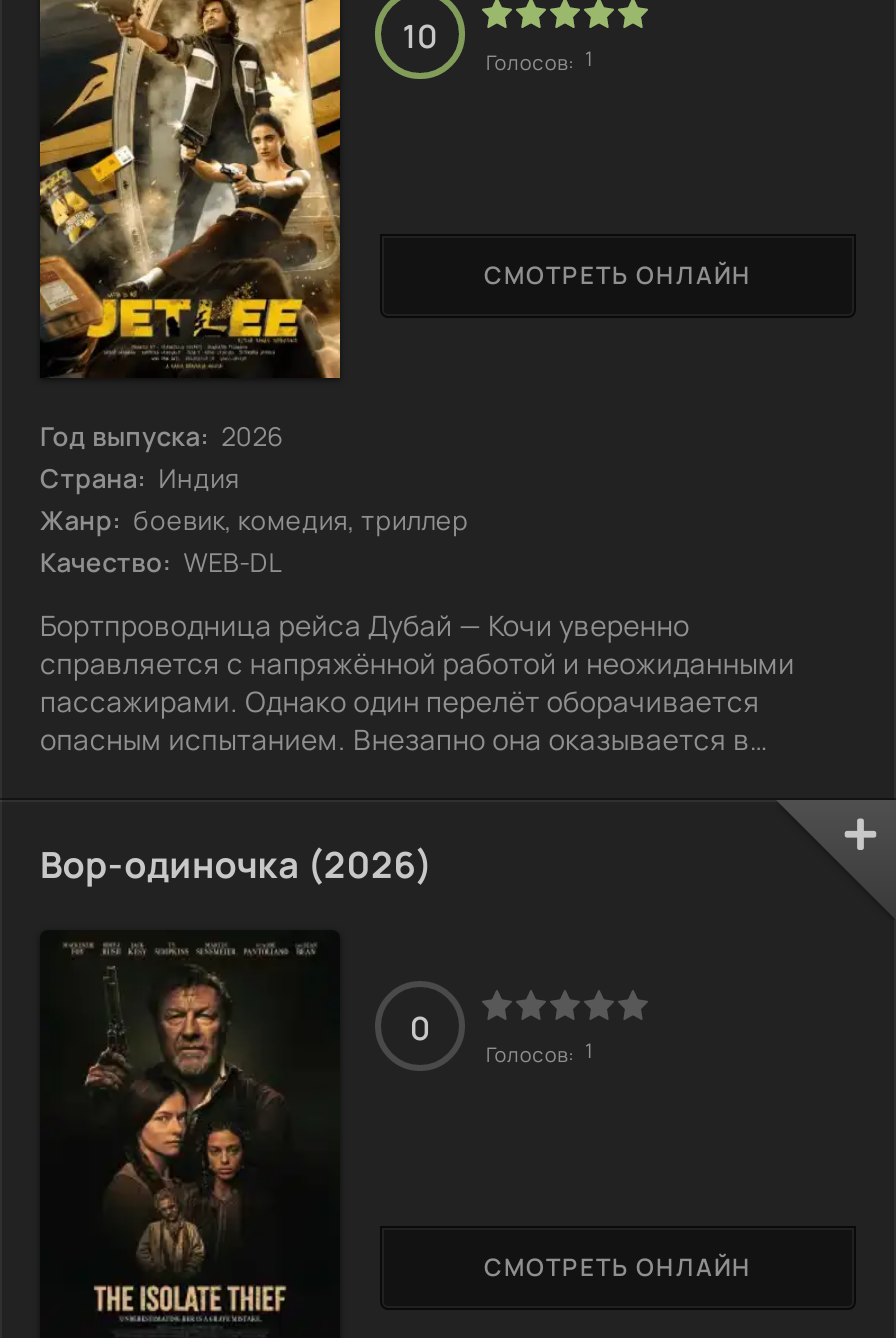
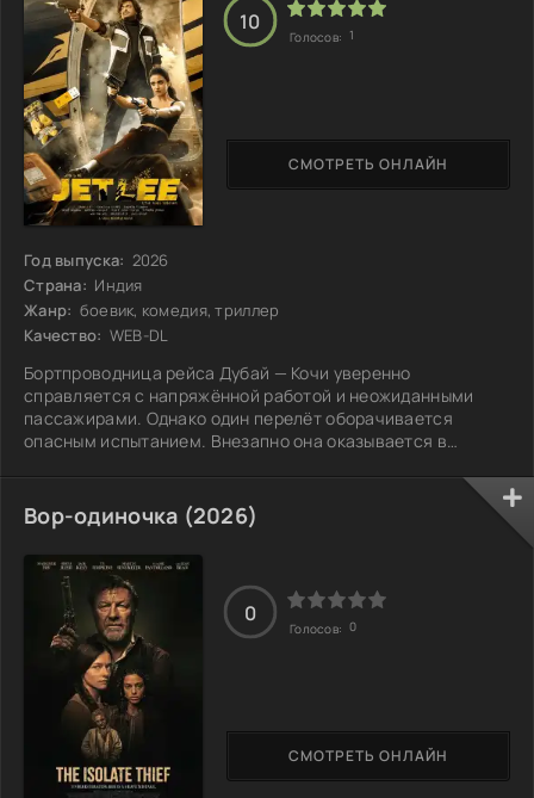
[486,1037,594,1069] Голосов: 1 -> [290,618,356,637] Голосов: 0

